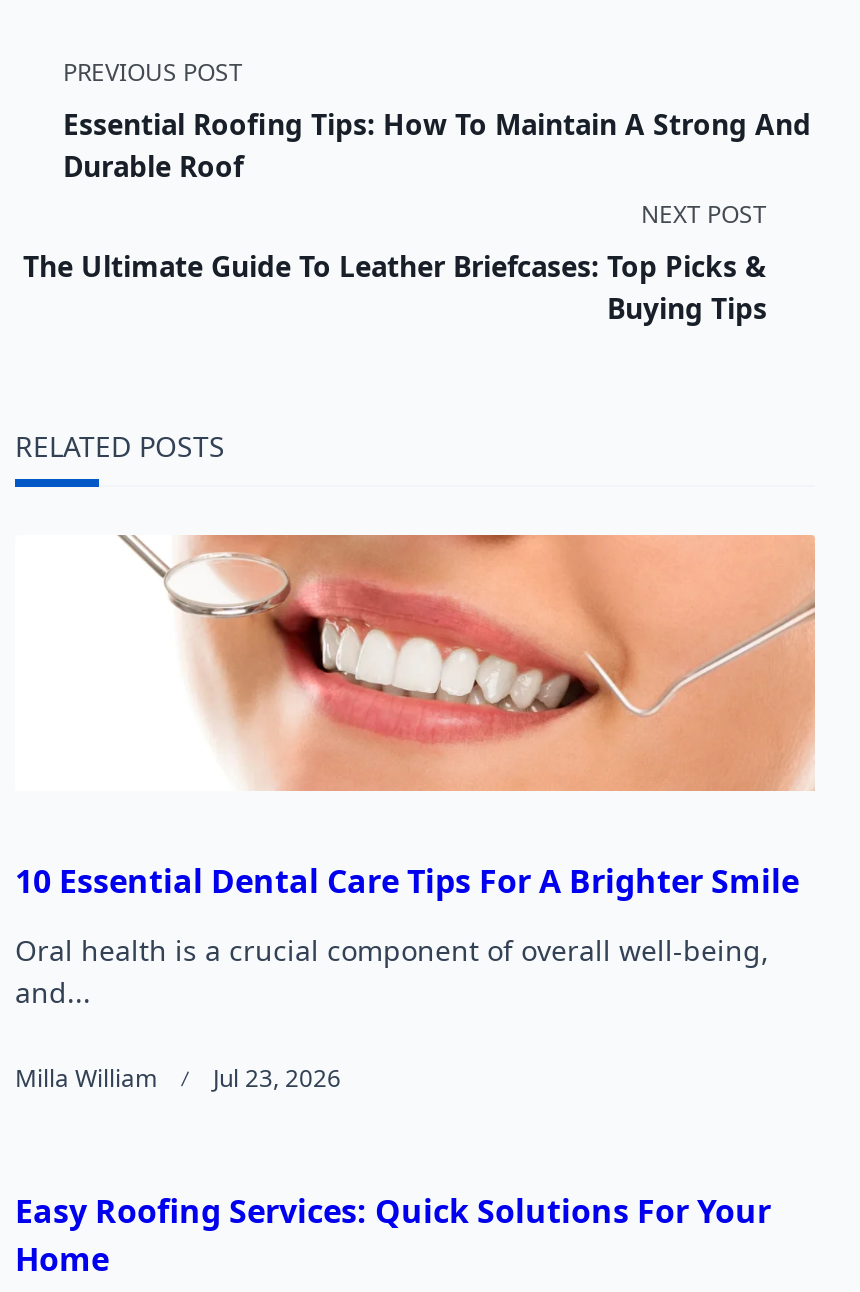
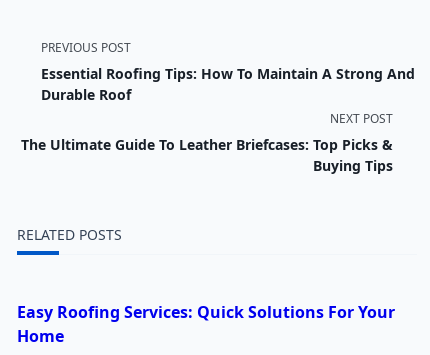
[15,533,817,1095] [image] | 10 Essential Dental Care Tips For A Brighter Smile | Oral health is a crucial component of overall well-being, | and... | Milla William | Jul 23, 2026 -> none

